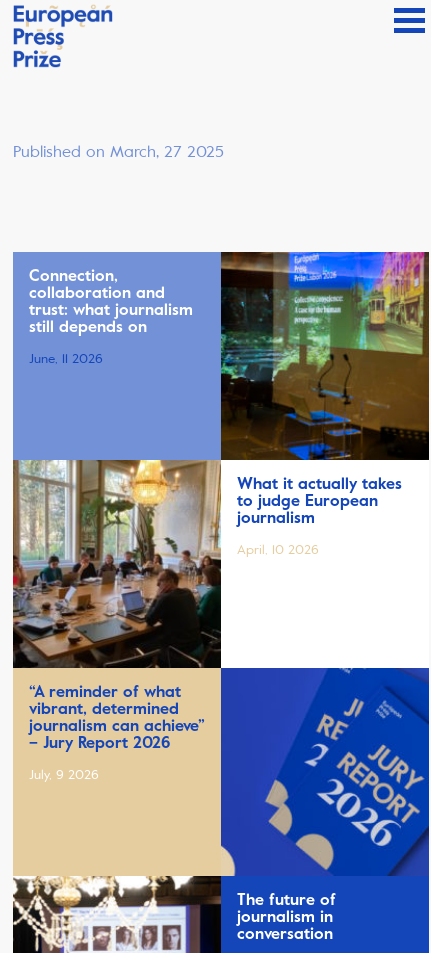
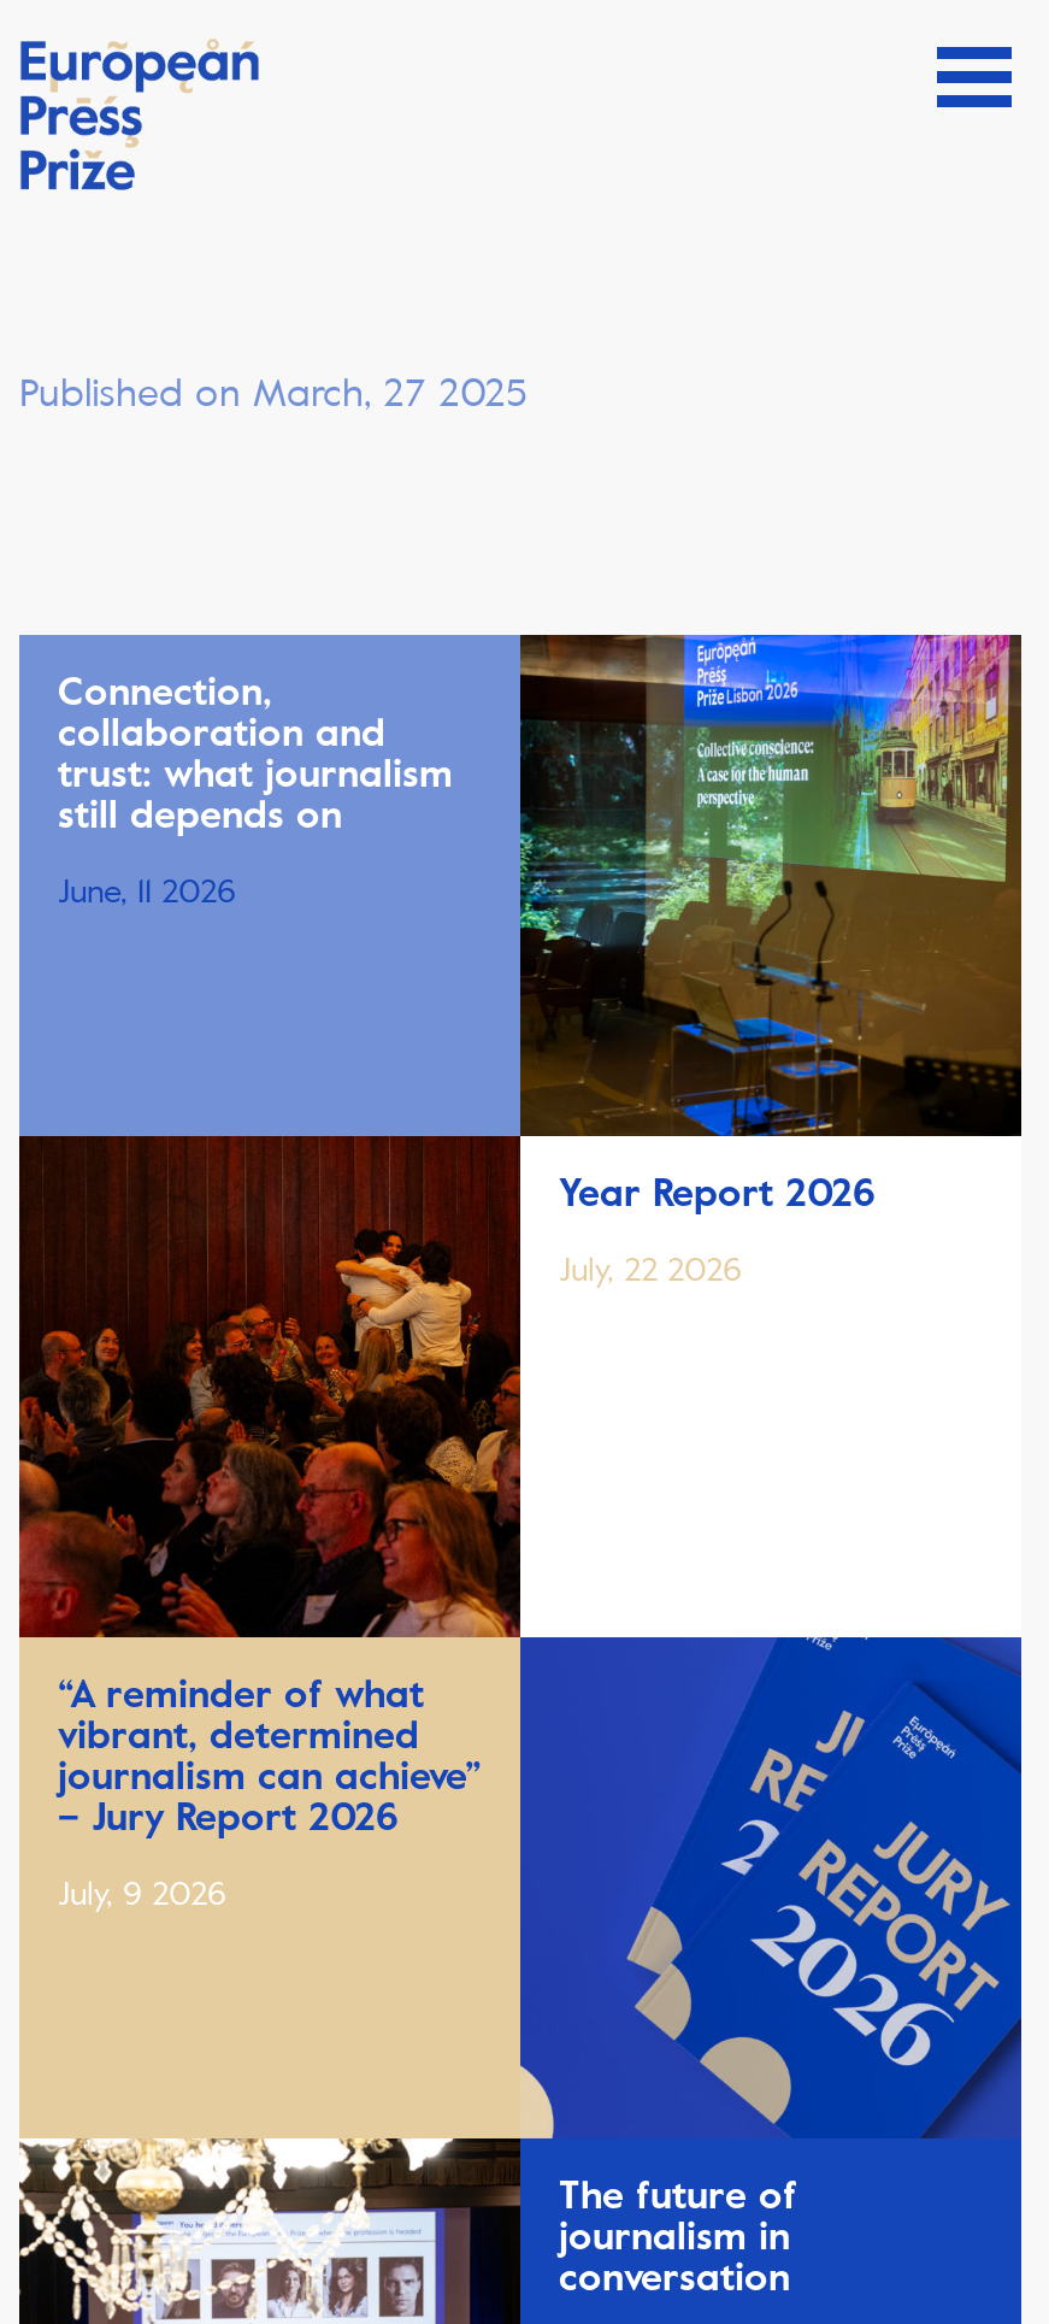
[12,459,402,669] [image] | What it actually takes | to judge European | journalism -> [17,1134,874,1640] [image] | Year Report 2026
[237,542,319,558] April, 10 2026 -> [559,1253,742,1291] July, 22 2026

